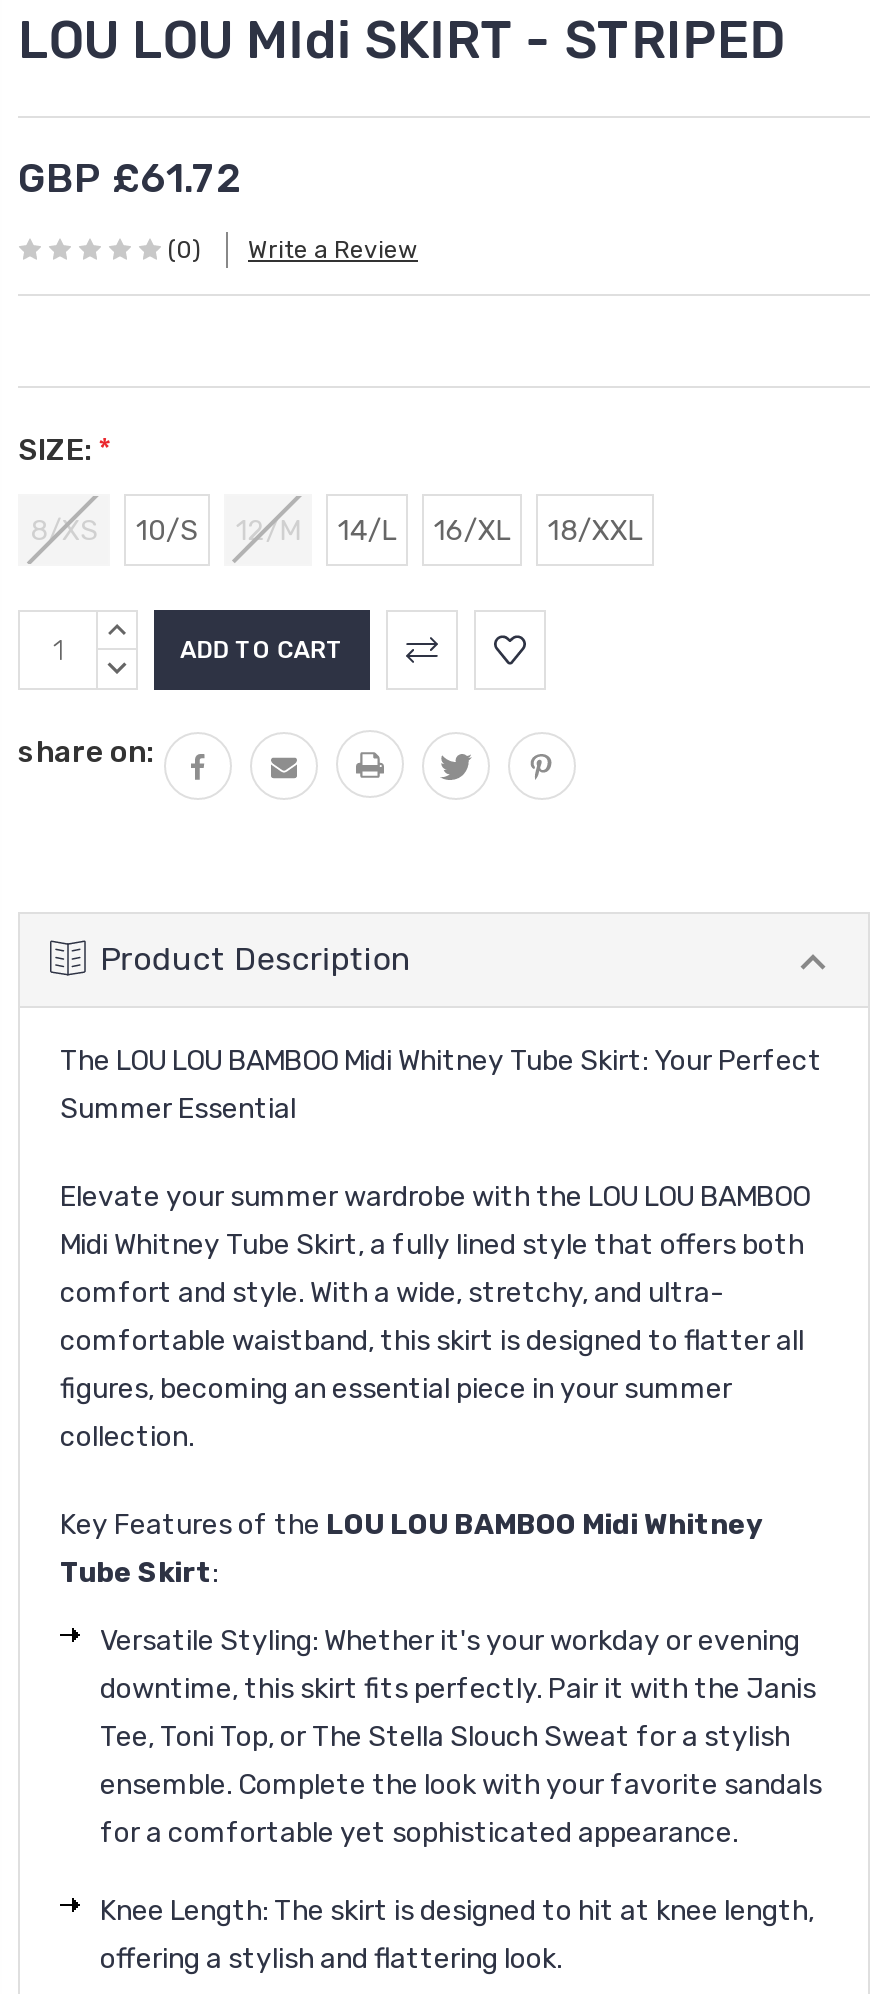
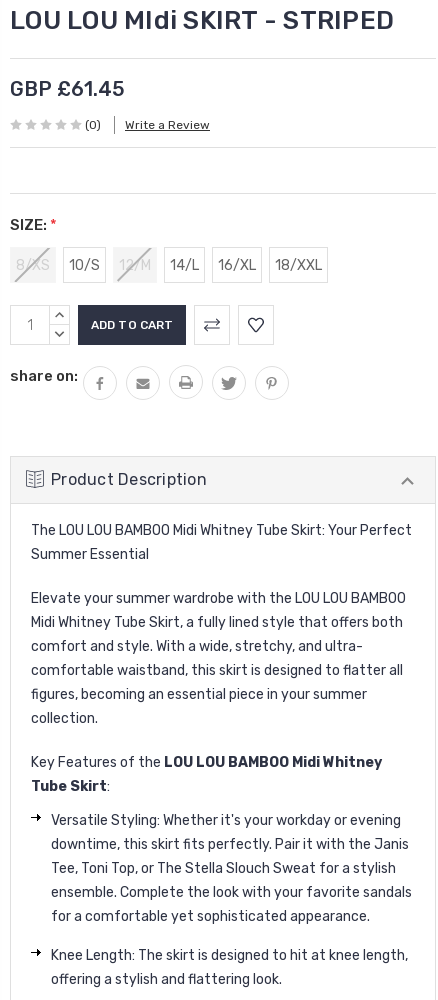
[18,154,242,202] GBP £61.72 -> [10,77,125,101] GBP £61.45

